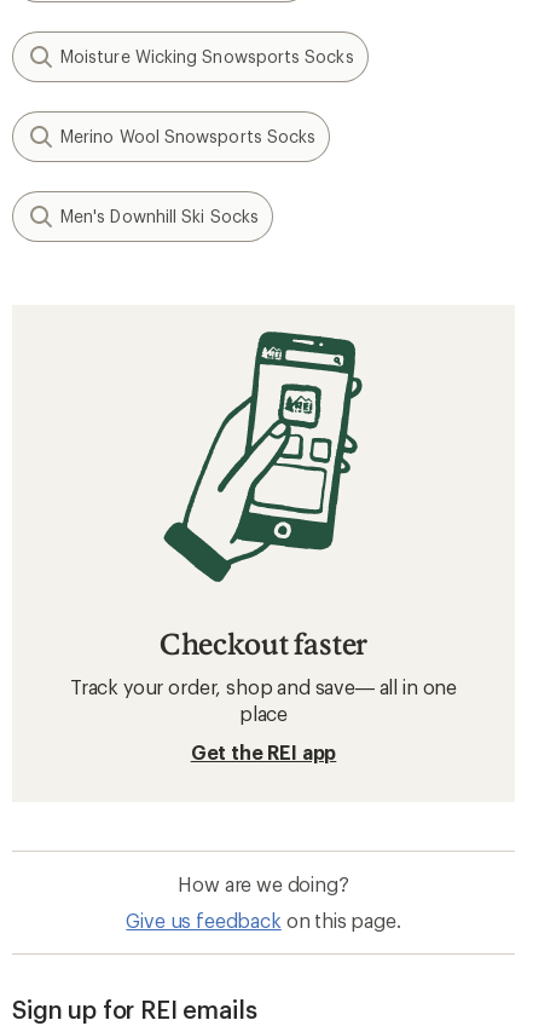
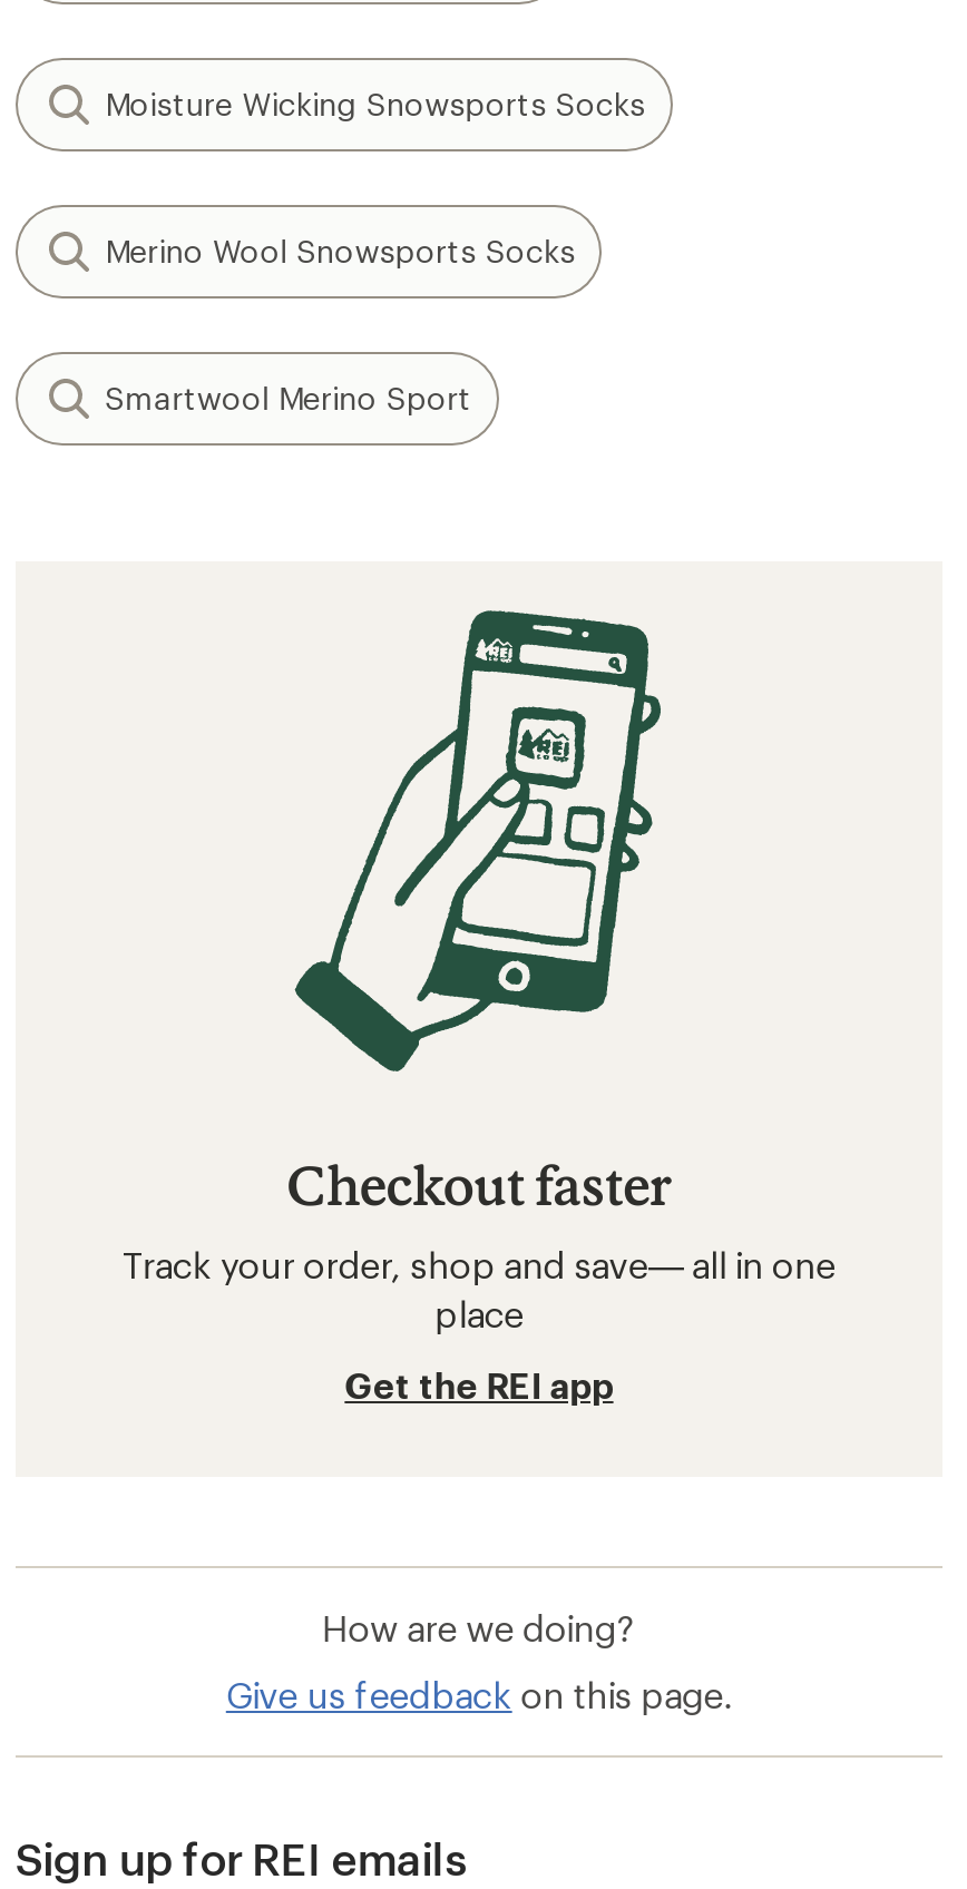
[60,206,259,226] Men's Downhill Ski Socks -> [105,379,472,417] Smartwool Merino Sport

